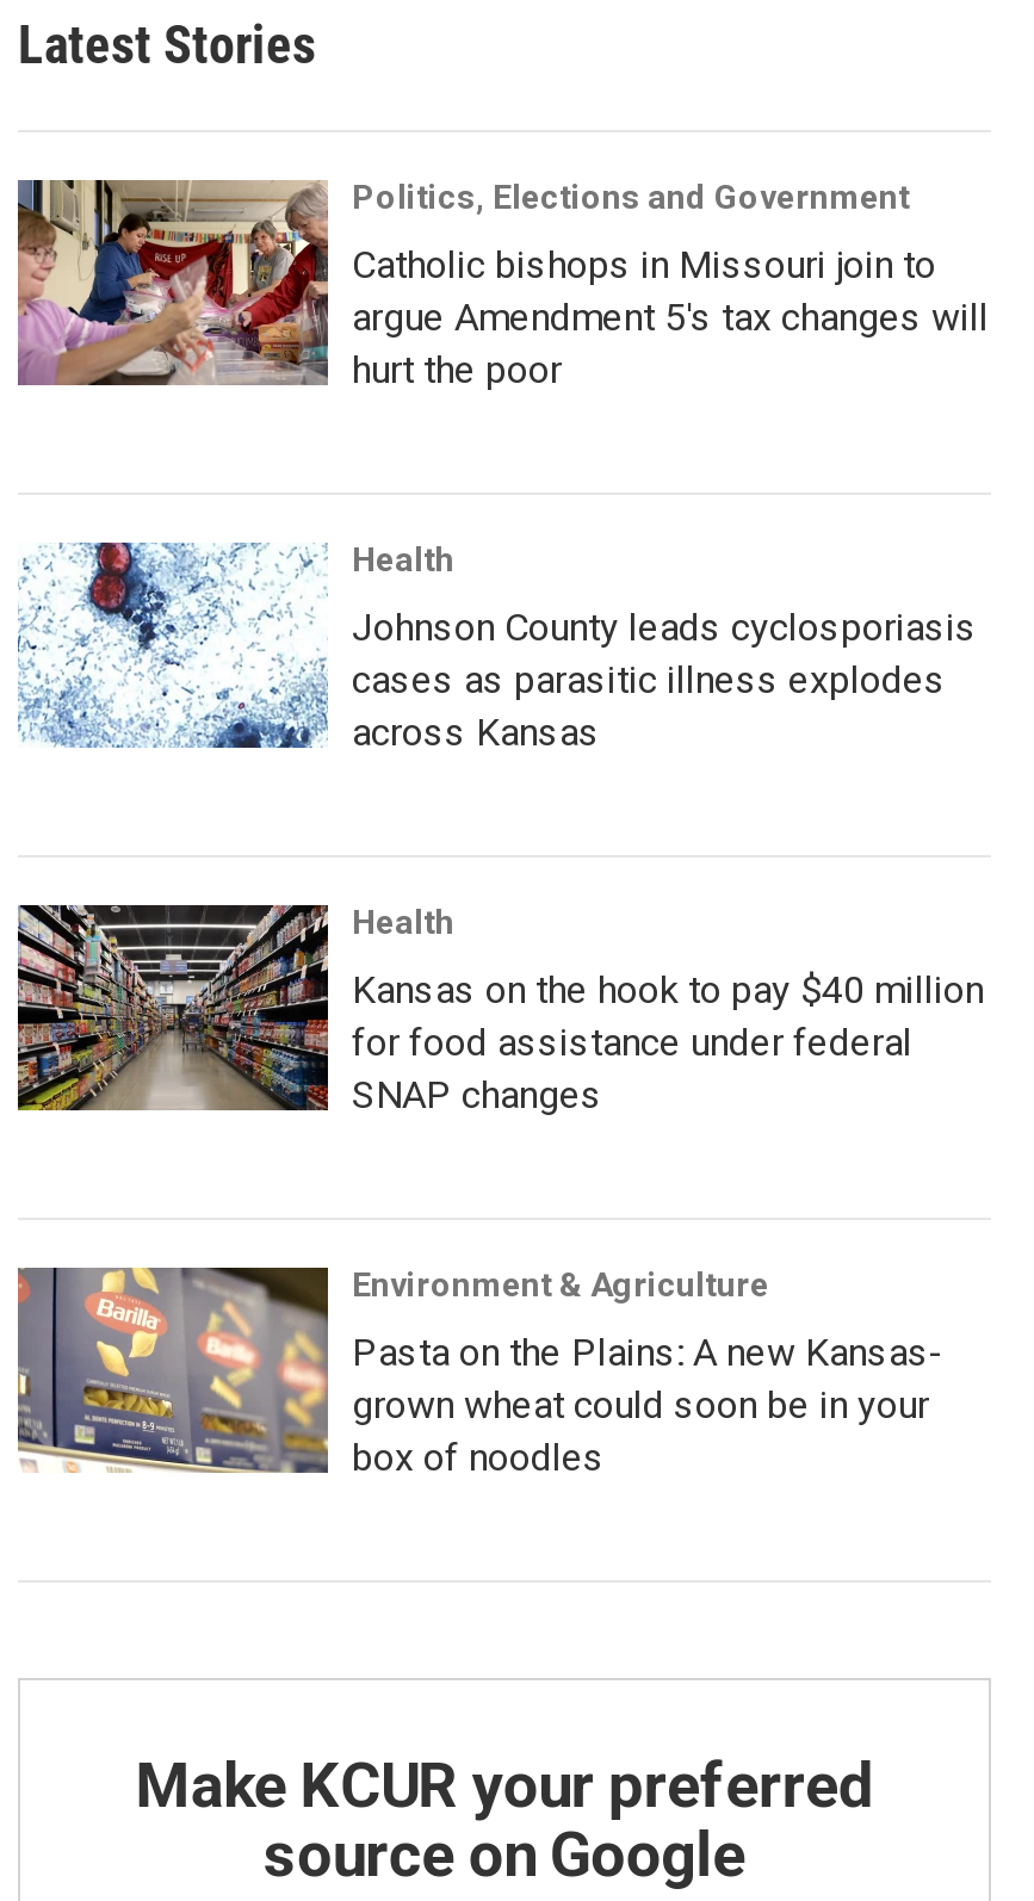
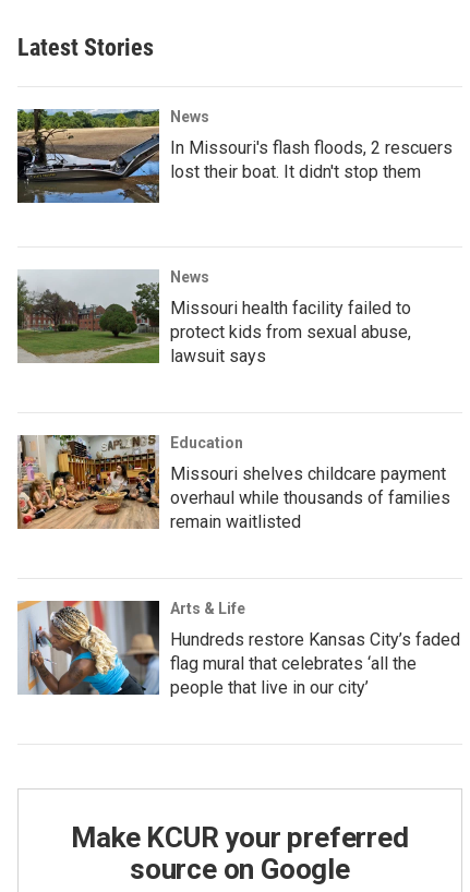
[16,177,910,388] [image] | Politics, Elections and Government -> [16,108,209,204] [image] | News
[352,242,989,392] Catholic bishops in Missouri join to | argue Amendment 5's tax changes will | hurt the poor -> [170,137,453,182] In Missouri's flash floods, 2 rescuers | lost their boat. It didn't stop them
[18,540,454,750] [image] | Health -> [16,268,209,364] [image] | News
[352,604,977,754] Johnson County leads cyclosporiasis | cases as parasitic illness explodes | across Kansas -> [170,297,411,366] Missouri health facility failed to | protect kids from sexual abuse, | lawsuit says
[16,902,454,1113] [image] | Health -> [16,434,243,530] [image] | Education
[352,967,984,1117] Kansas on the hook to pay $40 million | for food assistance under federal | SNAP changes -> [170,463,450,532] Missouri shelves childcare payment | overhaul while thousands of families | remain waitlisted
[18,1265,769,1475] [image] | Environment & Agriculture -> [17,600,245,696] [image] | Arts & Life
[352,1329,943,1480] Pasta on the Plains: A new Kansas- | grown wheat could soon be in your | box of noodles -> [170,629,460,698] Hundreds restore Kansas City’s faded | flag mural that celebrates ‘all the | people that live in our city’

